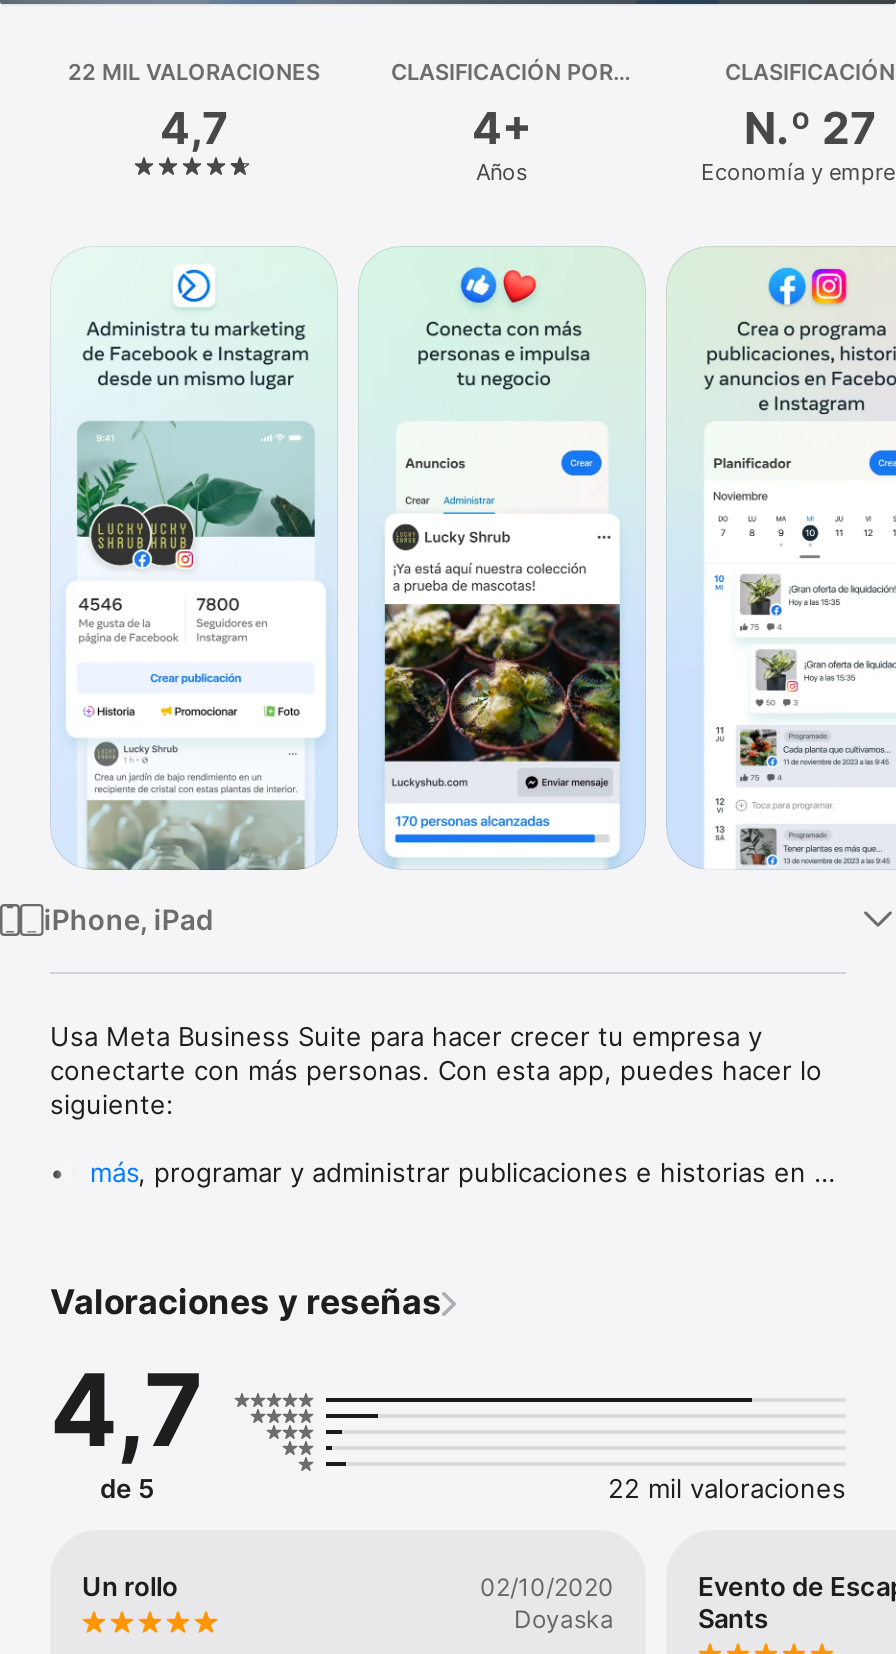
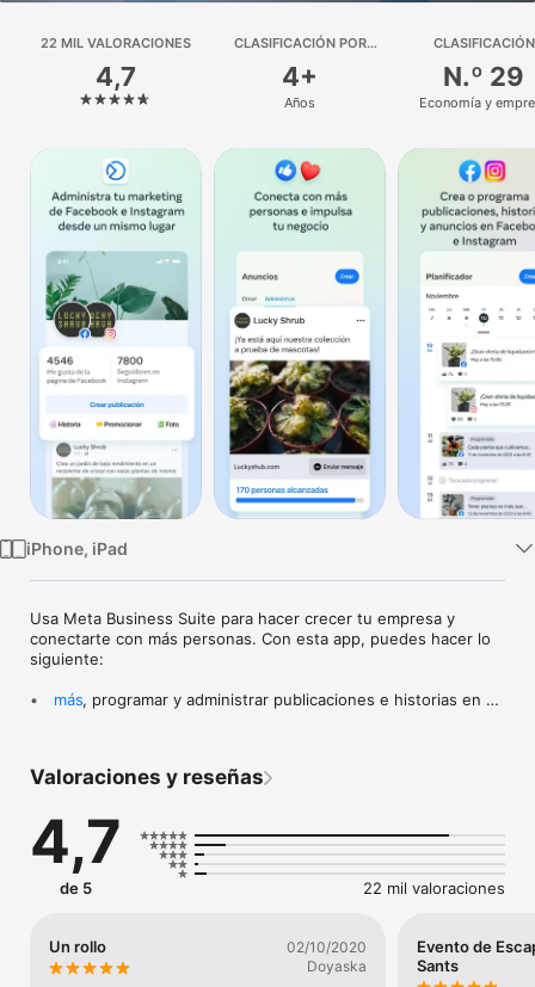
[744,102,876,154] N.º 27 -> [443,61,524,92] N.º 29

